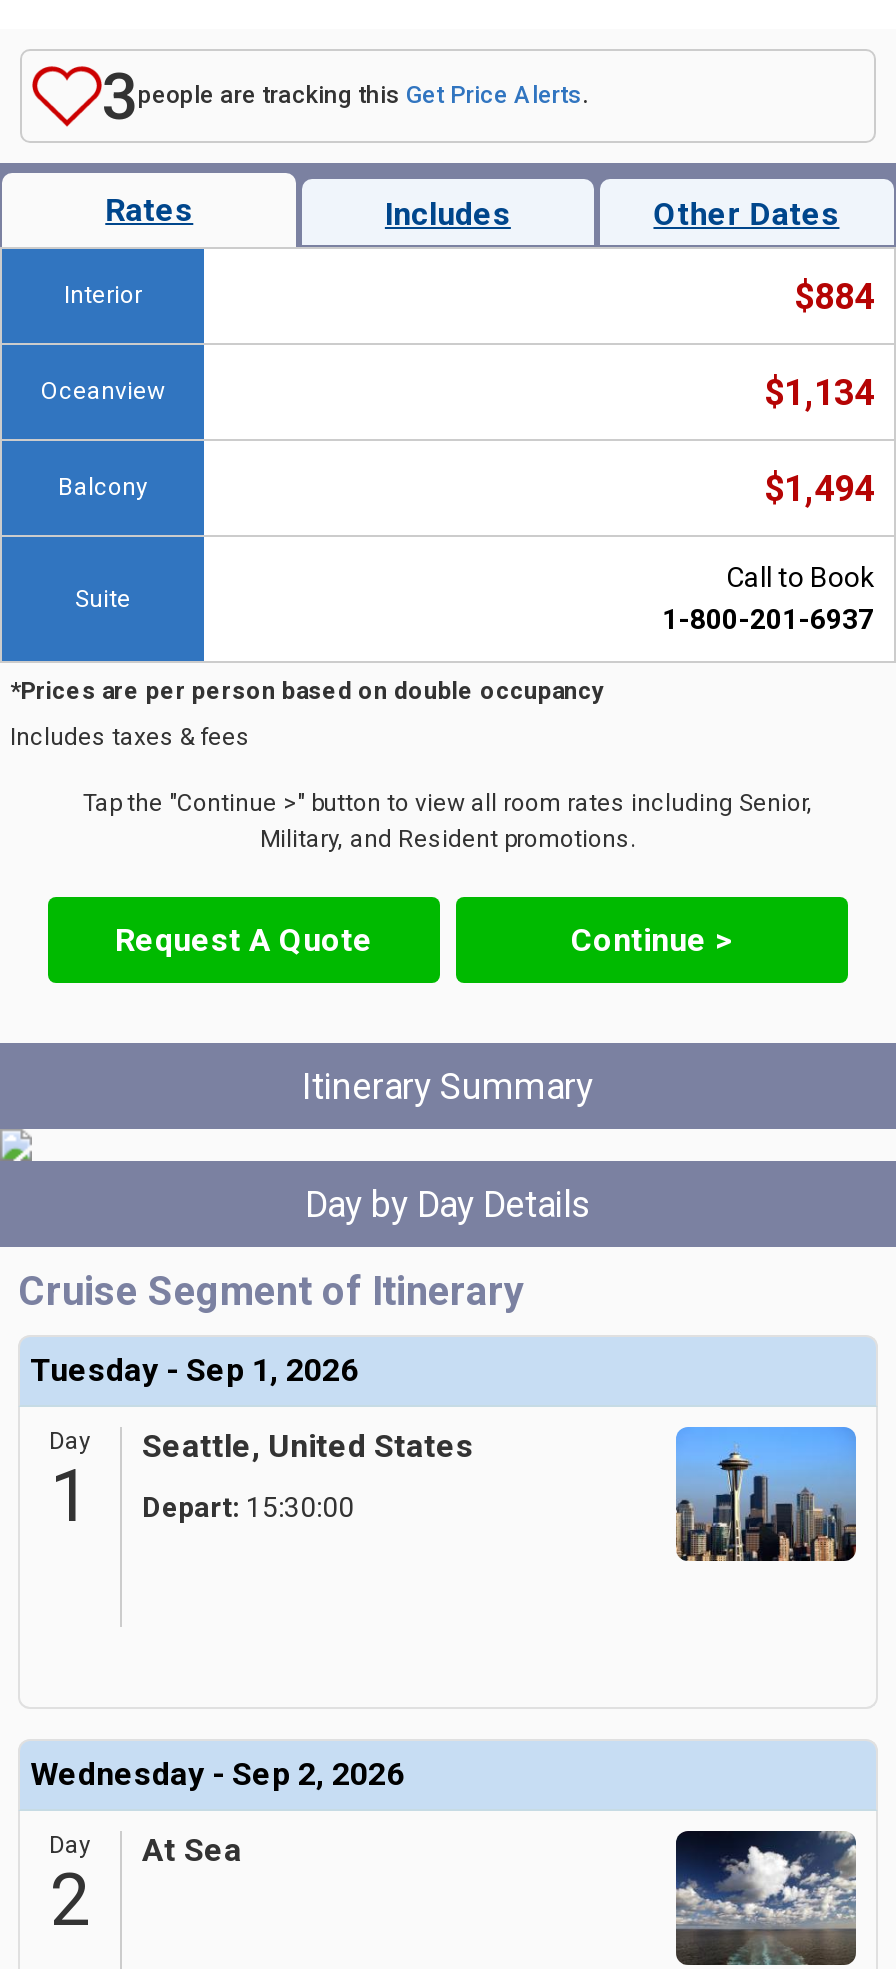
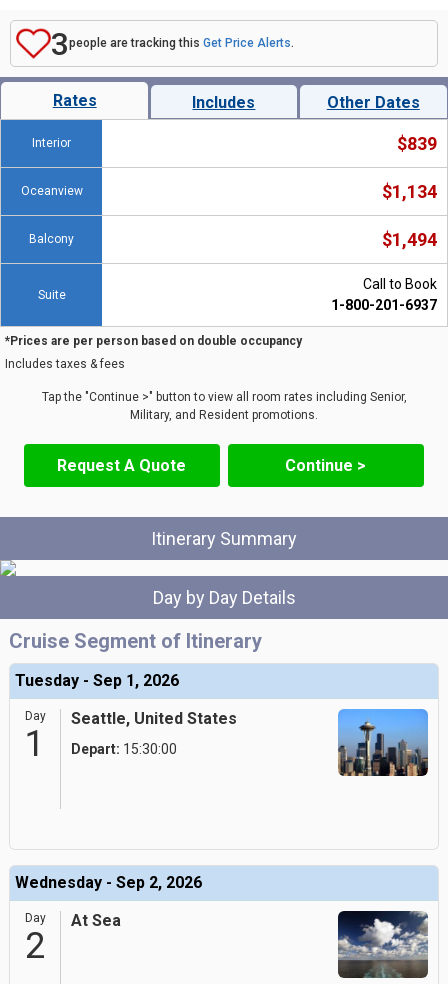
[794,275,874,317] $884 -> [397,133,437,154] $839

